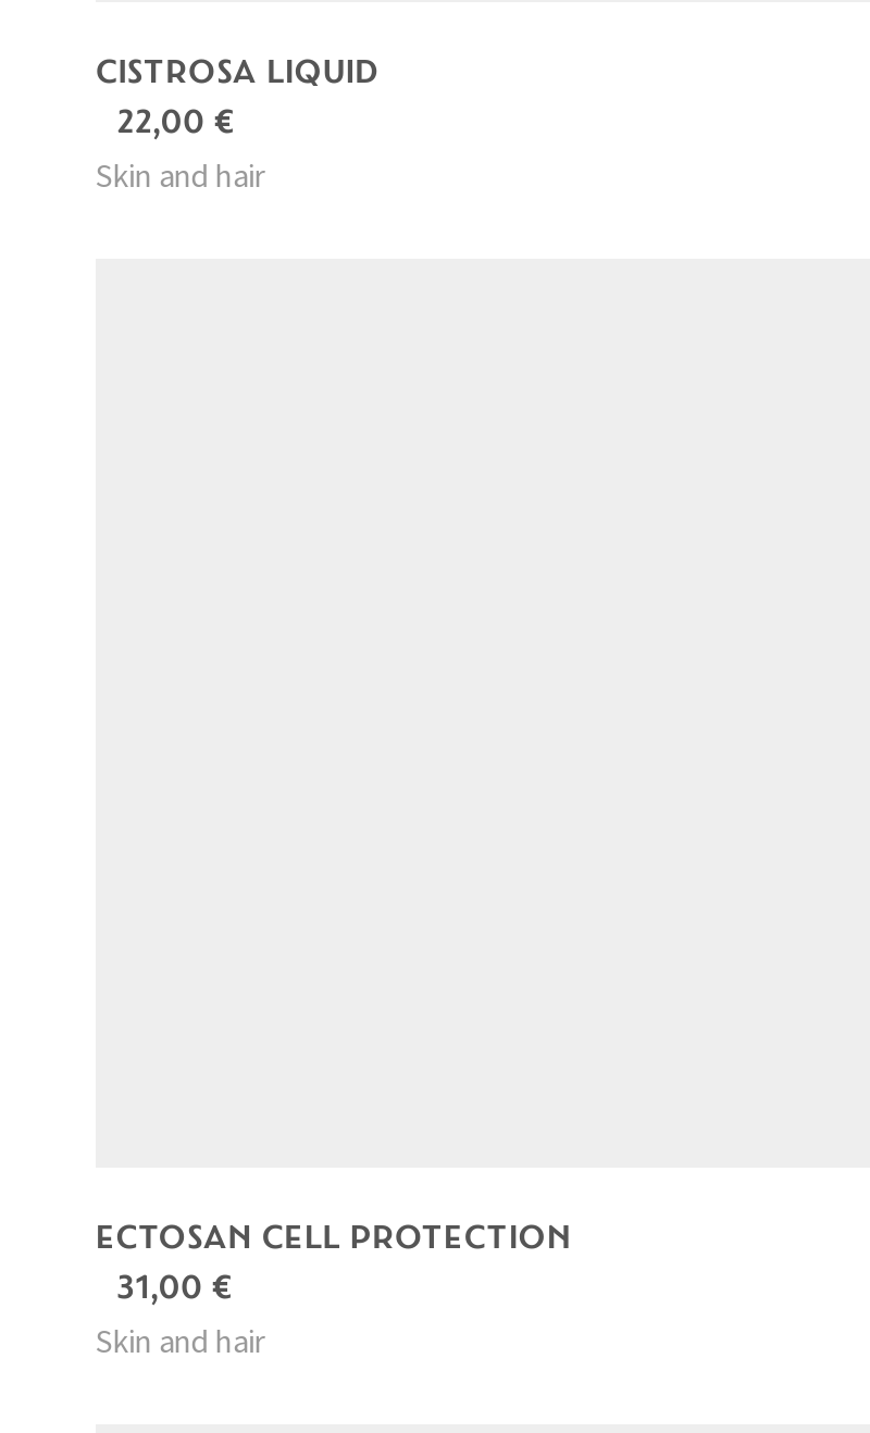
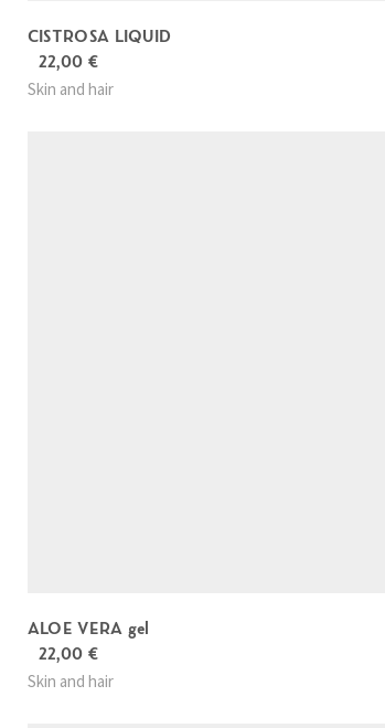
[95,1218,571,1309] ECTOSAN CELL PROTECTION | 31,00 € -> [27,619,150,665] ALOE VERA gel | 22,00 €

